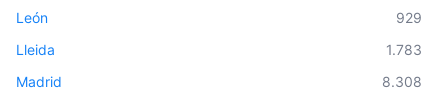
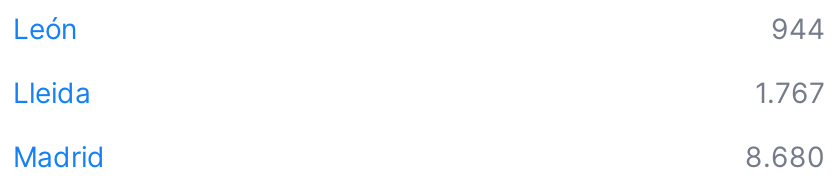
[396,9,422,26] 929 -> [771,10,825,44] 944
[386,41,422,58] 1.783 -> [755,74,825,108] 1.767
[382,73,422,90] 8.308 -> [745,138,825,172] 8.680

